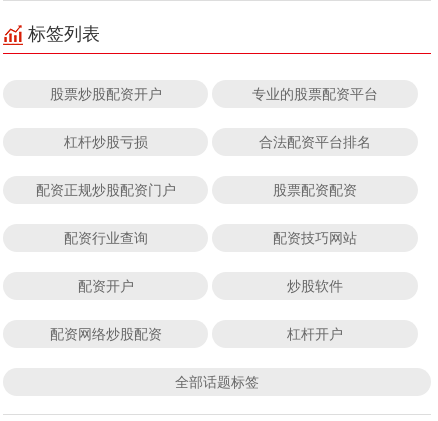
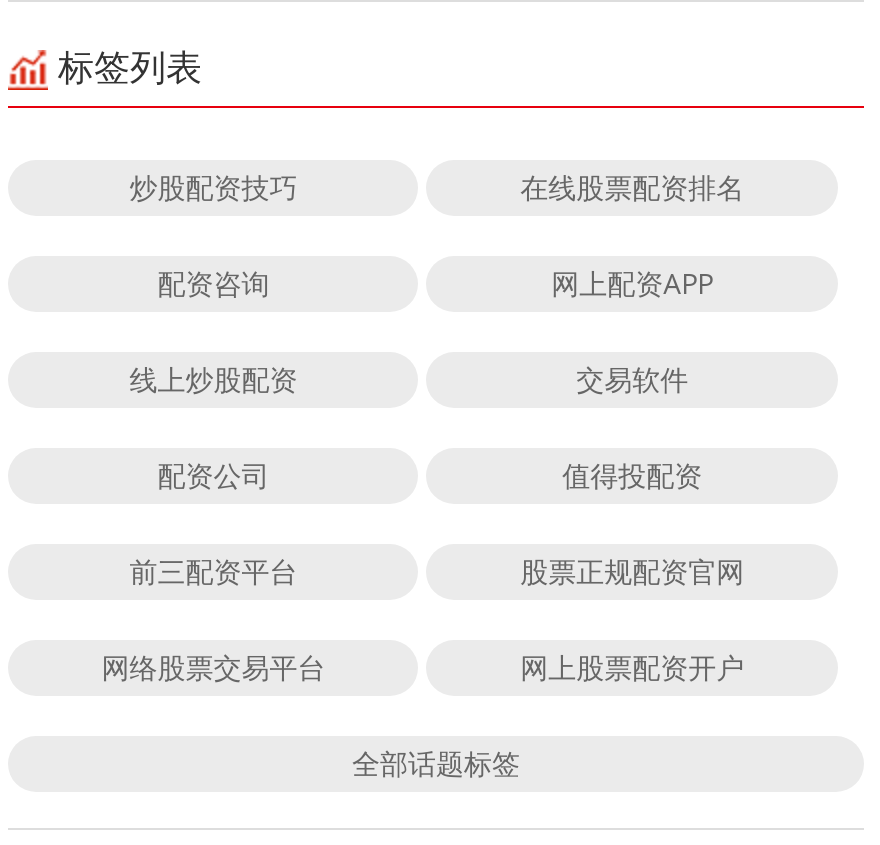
[50,84,378,103] 股票炒股配资开户 | 专业的股票配资平台 -> [129,167,744,205] 炒股配资技巧 | 在线股票配资排名
[64,132,371,151] 杠杆炒股亏损 | 合法配资平台排名 -> [157,263,713,301] 配资咨询 | 网上配资APP
[36,180,357,199] 配资正规炒股配资门户 | 股票配资配资 -> [129,359,688,397] 线上炒股配资 | 交易软件
[64,228,357,247] 配资行业查询 | 配资技巧网站 -> [157,455,702,493] 配资公司 | 值得投配资
[78,276,343,295] 配资开户 | 炒股软件 -> [129,551,744,589] 前三配资平台 | 股票正规配资官网
[50,324,343,343] 配资网络炒股配资 | 杠杆开户 -> [101,647,744,685] 网络股票交易平台 | 网上股票配资开户

